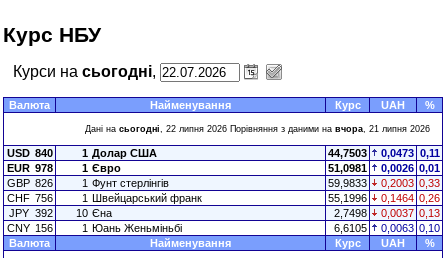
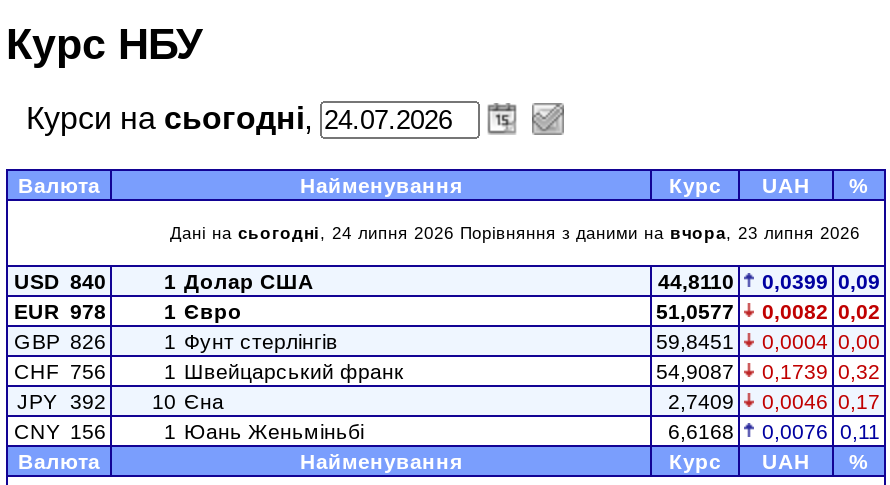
[82,124,430,134] Дані на сьогодні, 22 липня 2026 Порівняння з даними на вчора, 21 липня 2026 -> [164,223,860,243] Дані на сьогодні, 24 липня 2026 Порівняння з даними на вчора, 23 липня 2026
[328,147,367,159] 44,7503 -> [658,269,734,293] 44,8110
[381,147,440,159] 0,0473 0,11 -> [762,269,880,293] 0,0399 0,09
[328,162,367,174] 51,0981 -> [656,299,734,323] 51,0577
[381,162,440,174] 0,0026 0,01 -> [762,299,880,323] 0,0082 0,02
[328,177,367,189] 59,9833 -> [656,329,734,353] 59,8451
[381,177,440,189] 0,2003 0,33 -> [762,329,880,353] 0,0004 0,00
[328,192,367,204] 55,1996 -> [656,359,734,383] 54,9087
[381,192,440,204] 0,1464 0,26 -> [762,359,880,383] 0,1739 0,32
[334,207,367,219] 2,7498 -> [668,389,734,413] 2,7409
[381,207,440,219] 0,0037 0,13 -> [762,389,880,413] 0,0046 0,17
[334,222,367,234] 6,6105 -> [668,419,734,443] 6,6168
[381,222,440,234] 0,0063 0,10 -> [762,419,880,443] 0,0076 0,11

